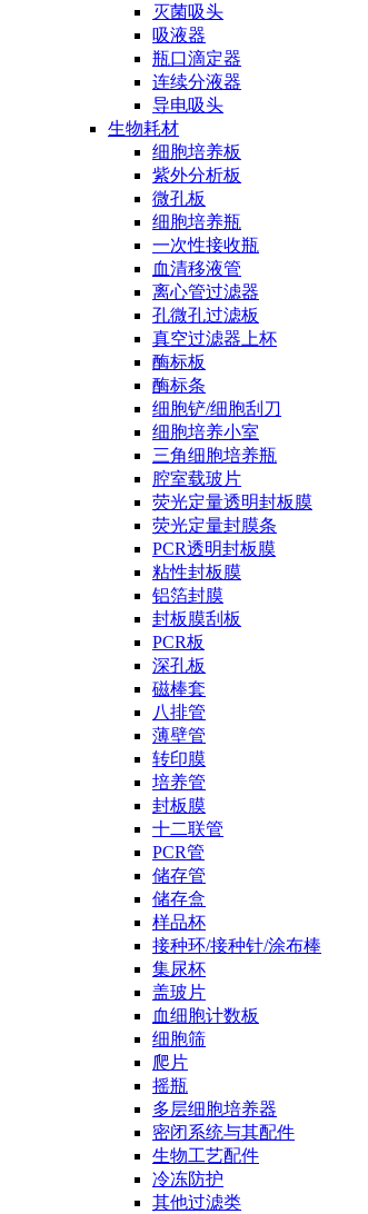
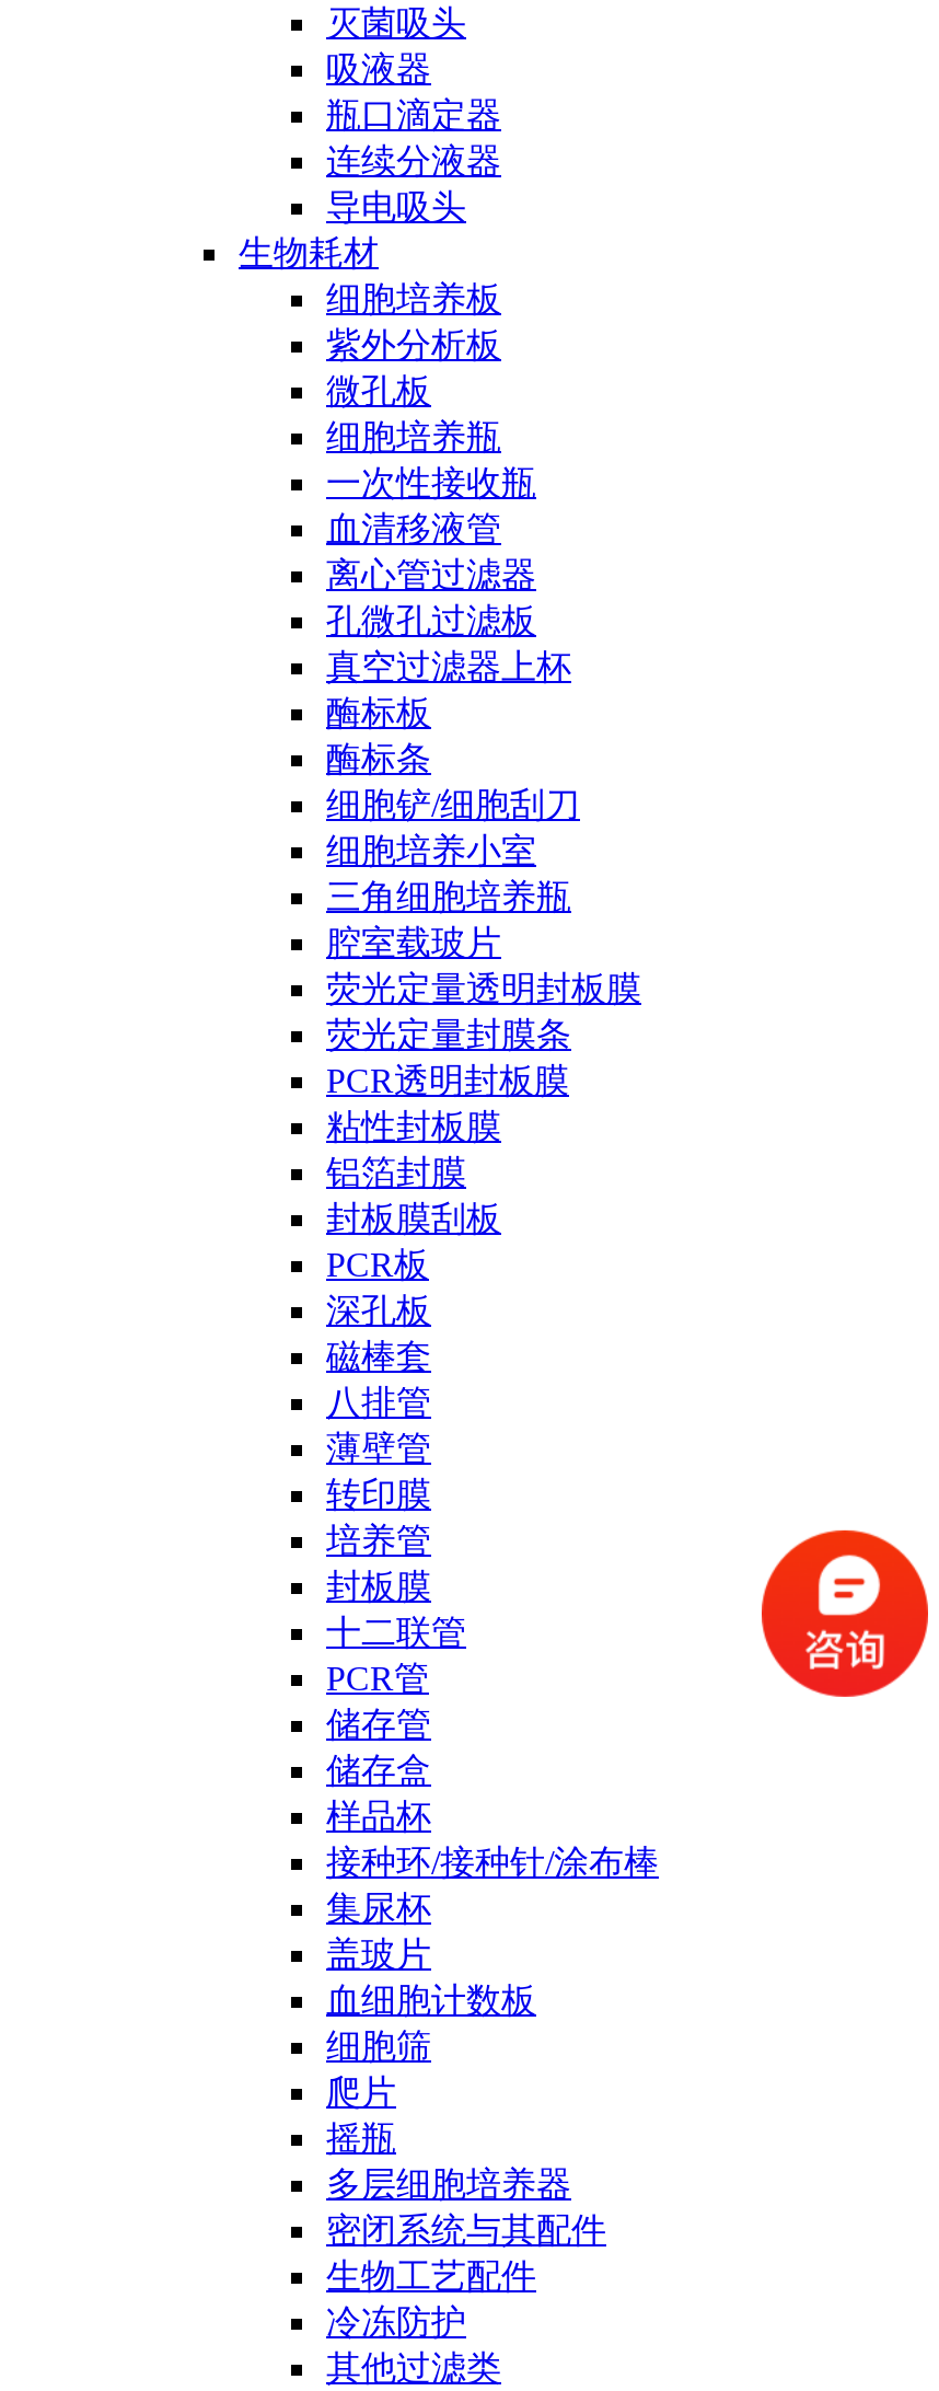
none -> [760,1528,930,1699] [image]

